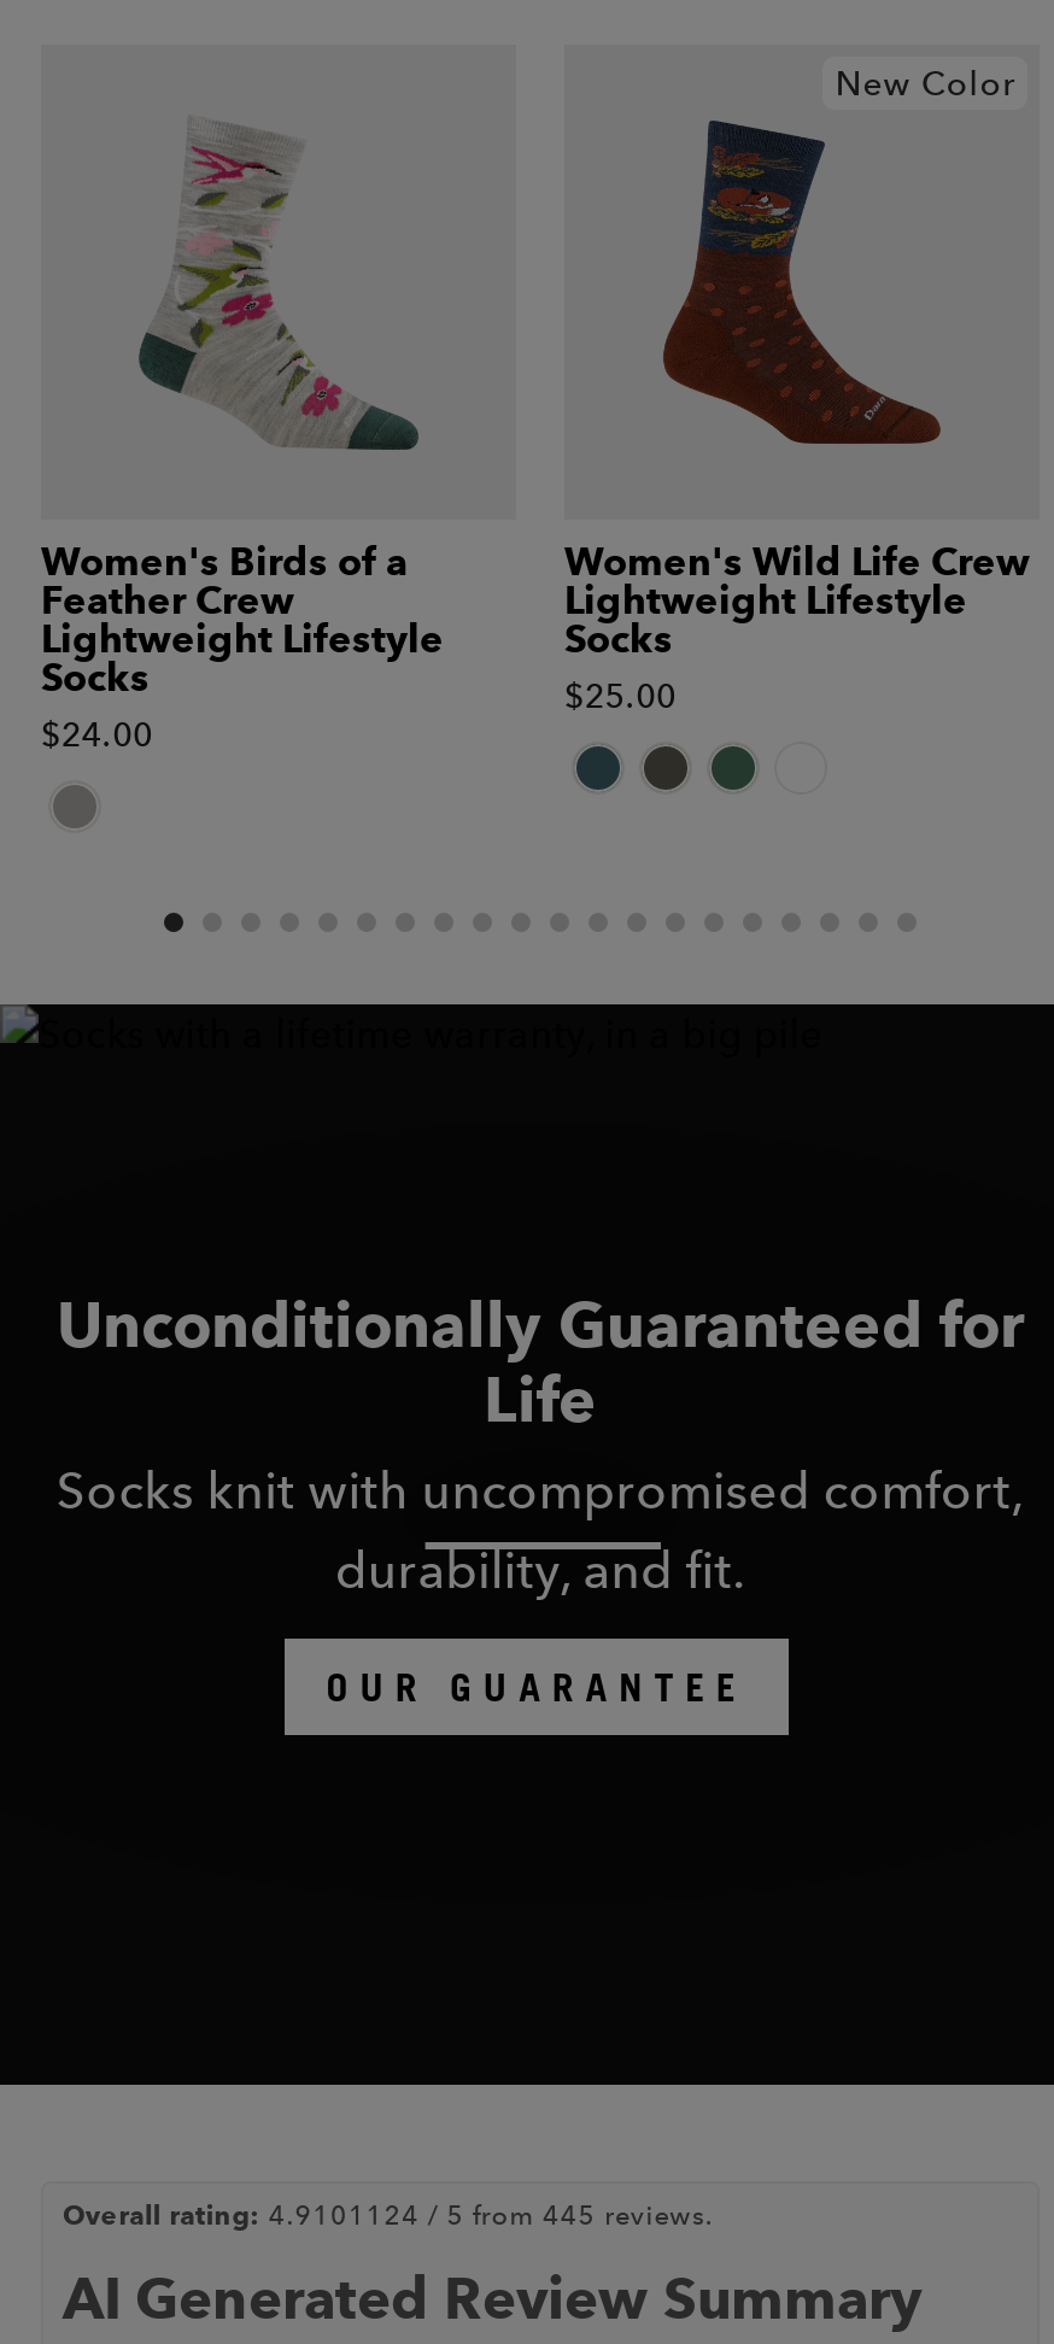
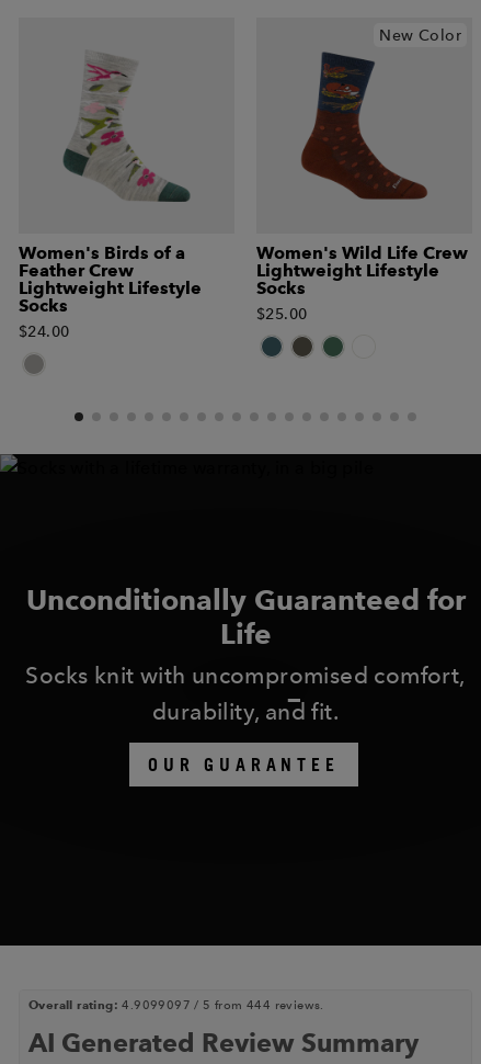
[63,2199,713,2232] Overall rating: 4.9101124 / 5 from 445 reviews. -> [28,997,324,1013] Overall rating: 4.9099097 / 5 from 444 reviews.

